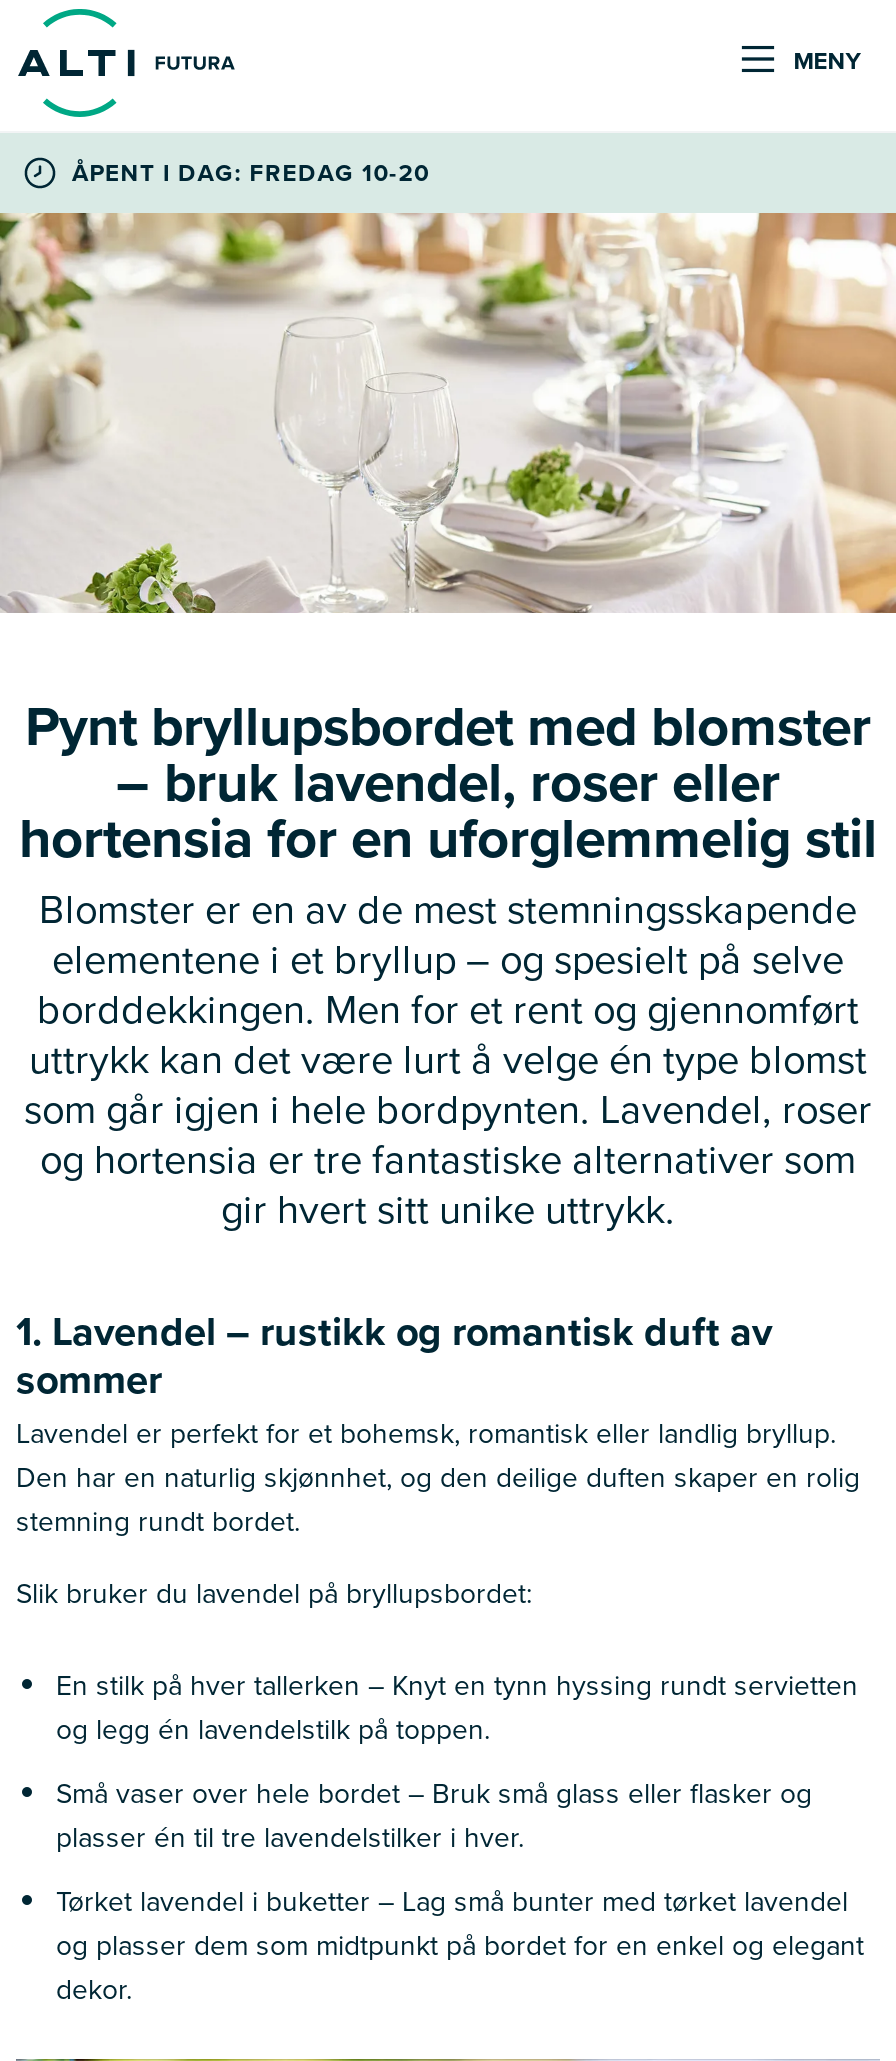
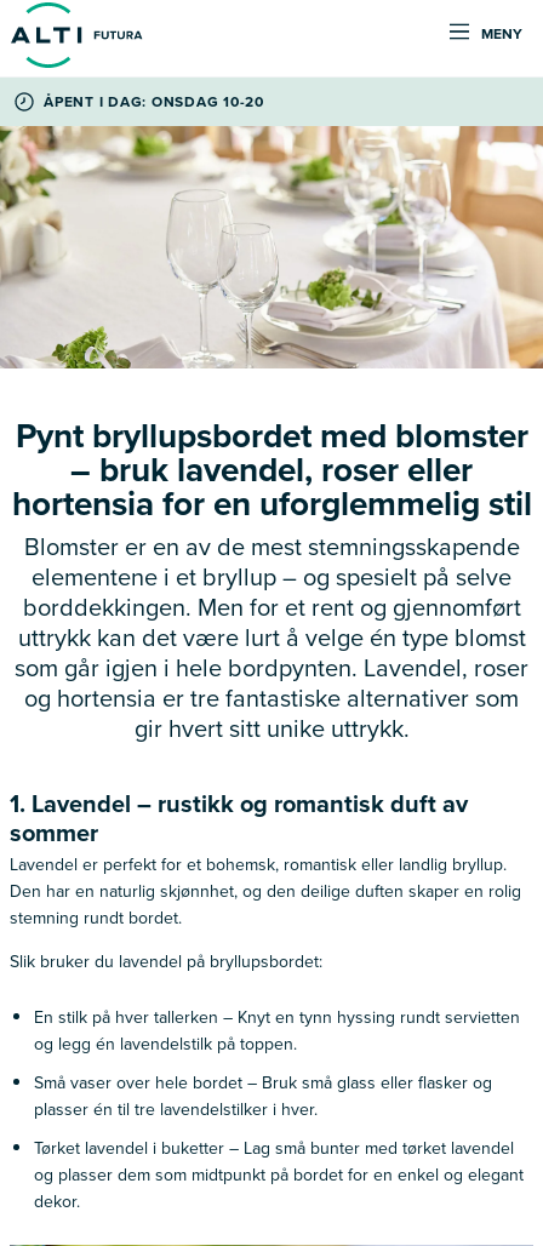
[72,155,430,189] ÅPENT I DAG: FREDAG 10-20 -> [44,91,264,113] ÅPENT I DAG: ONSDAG 10-20

